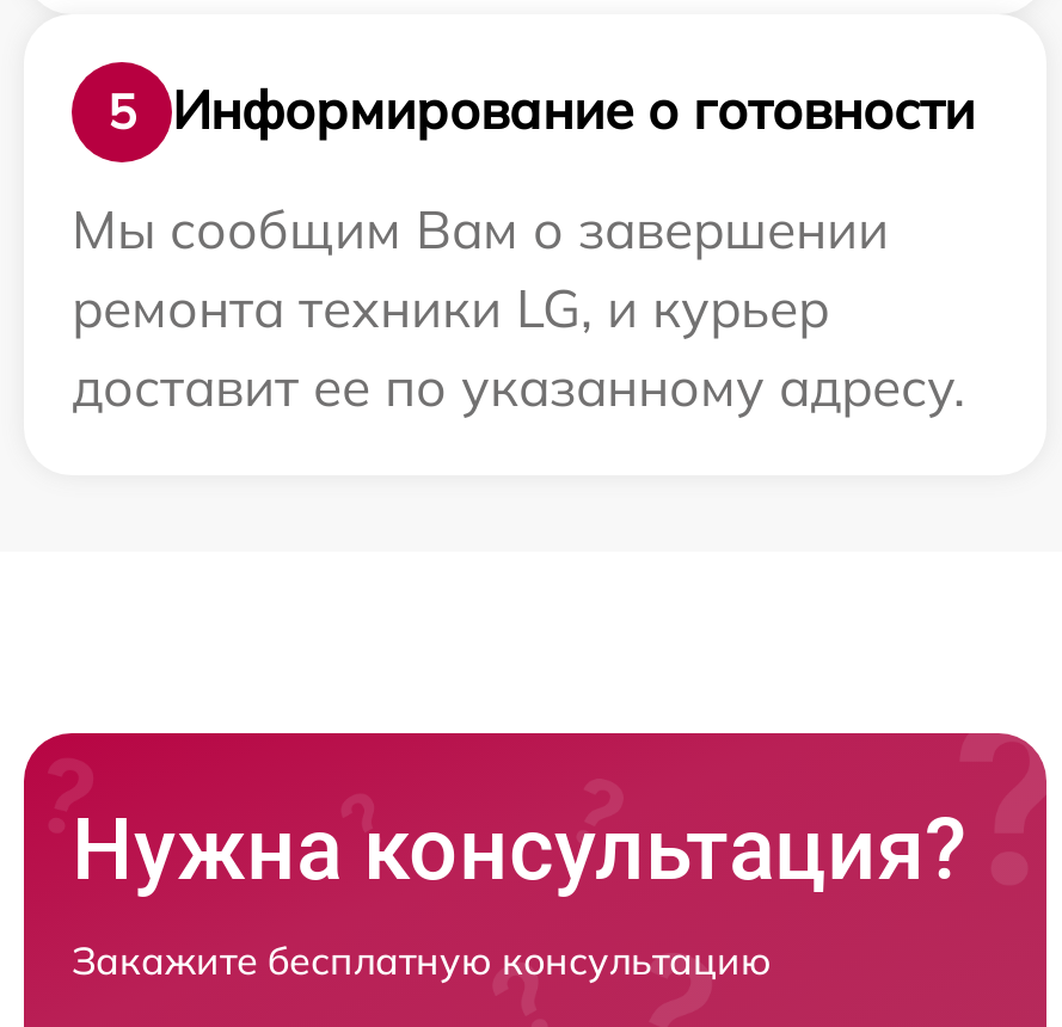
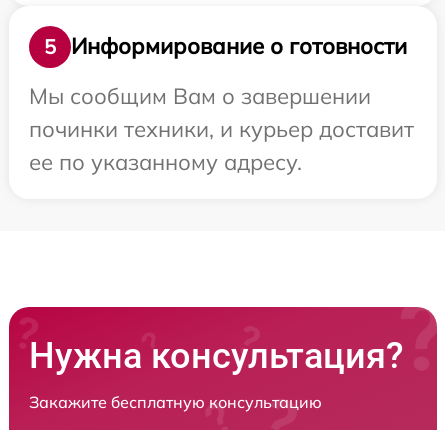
[72,274,965,420] ремонта техники LG, и курьер | доставит ее по указанному адресу. -> [29,115,414,176] починки техники, и курьер доставит | ее по указанному адресу.

